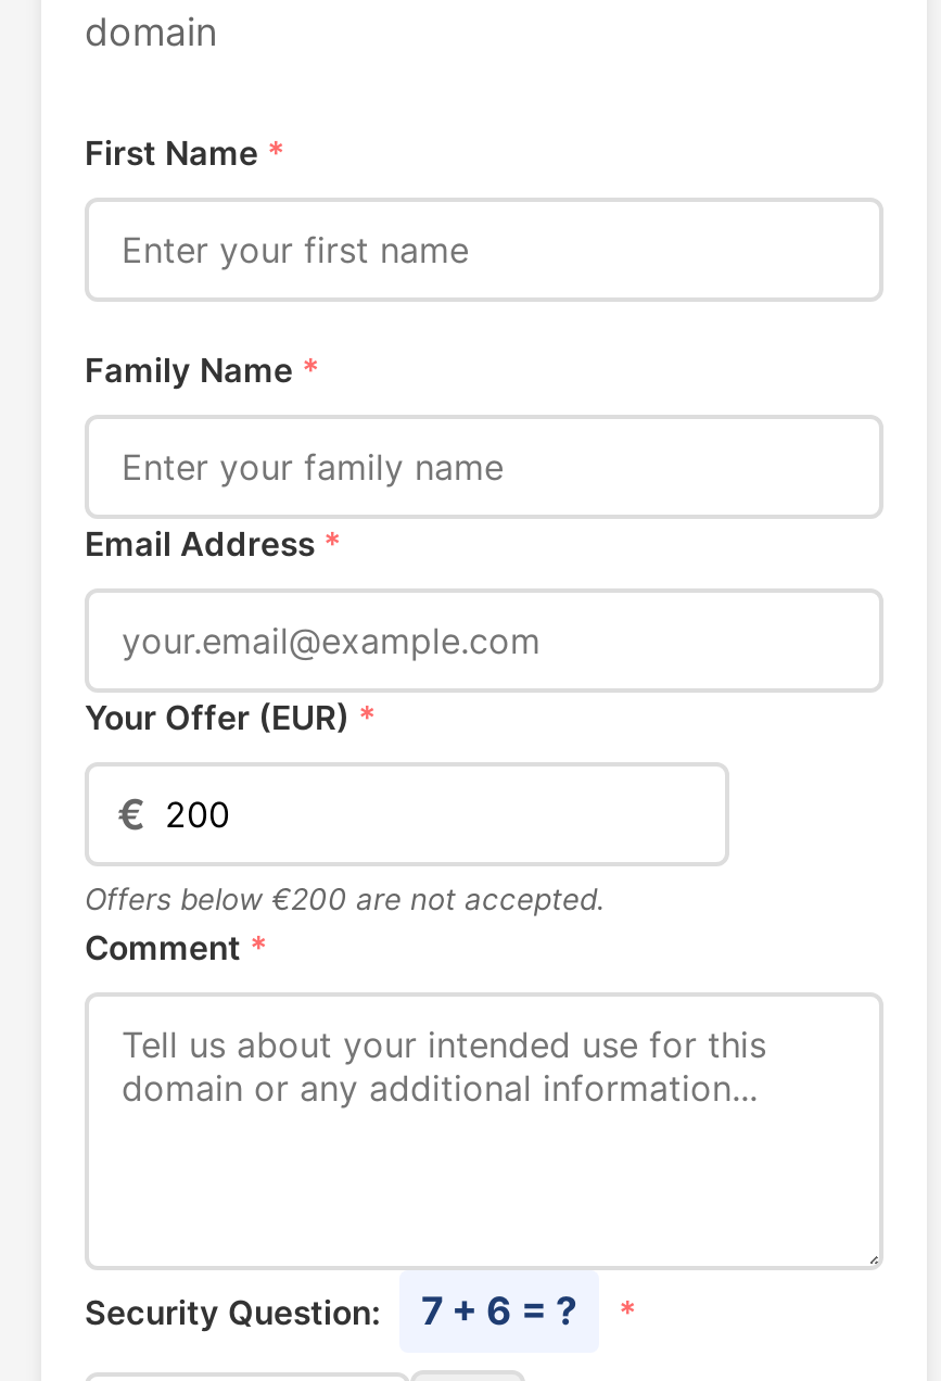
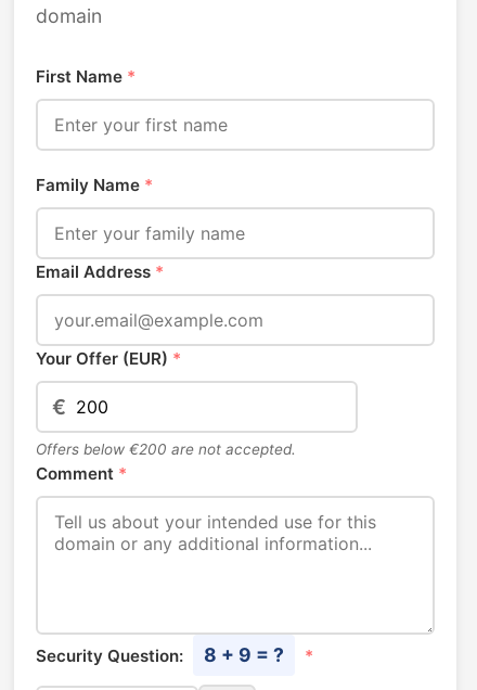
[421,1288,577,1333] 7 + 6 = ? -> [204,643,284,666] 8 + 9 = ?

